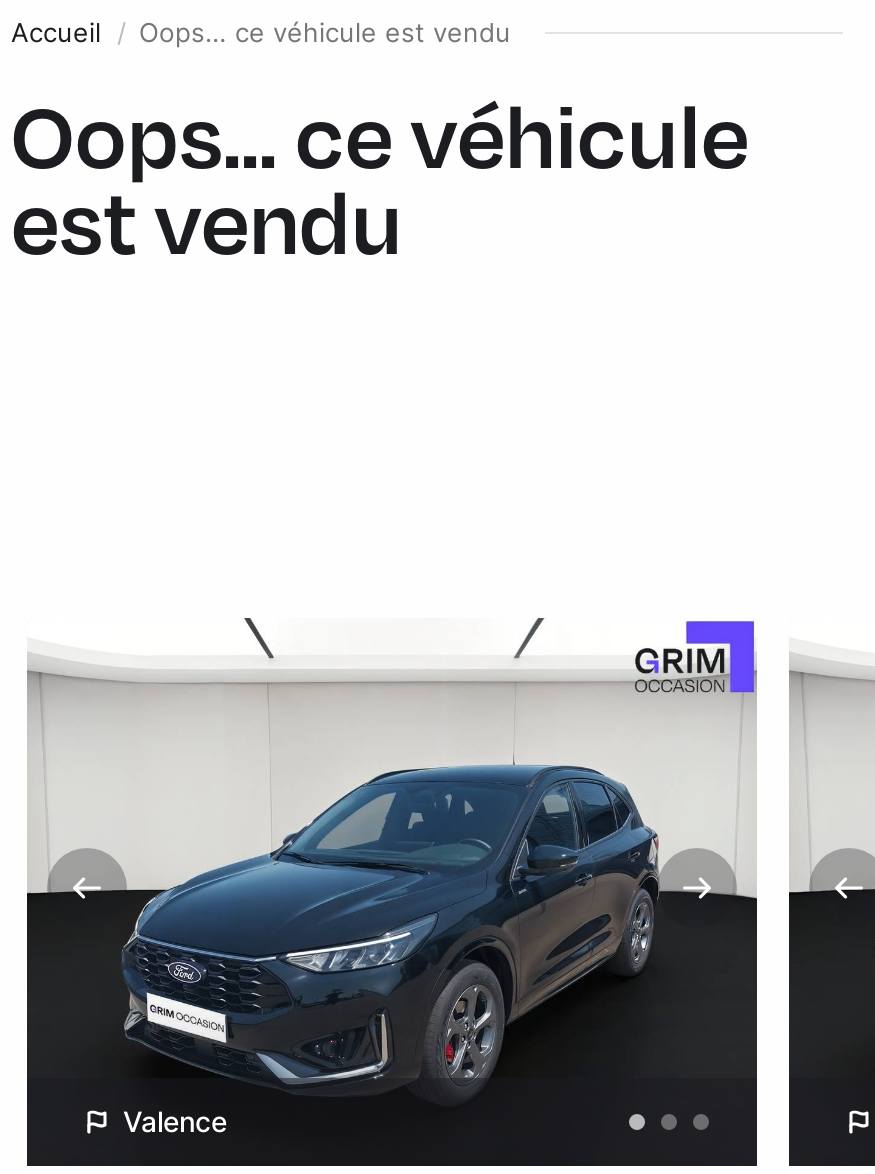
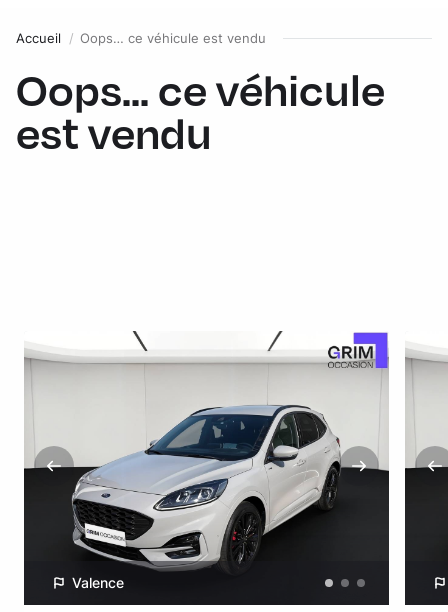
[125,764,657,1094] [image] -> [72,406,338,570] [image]

